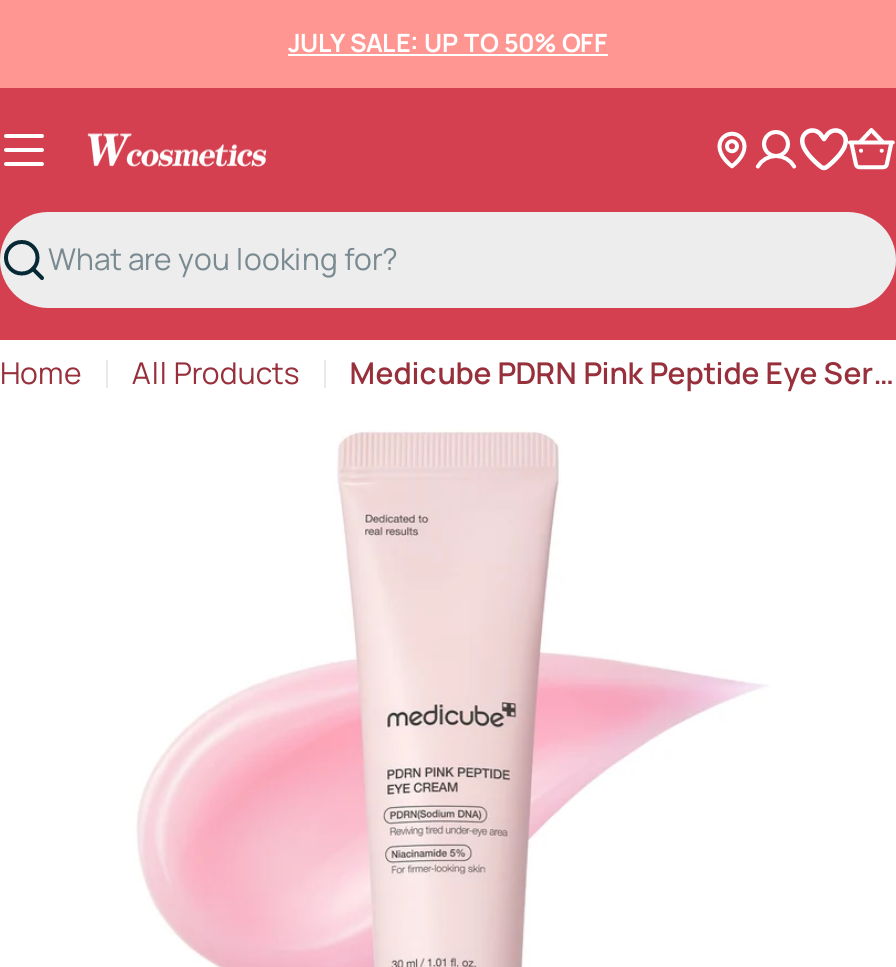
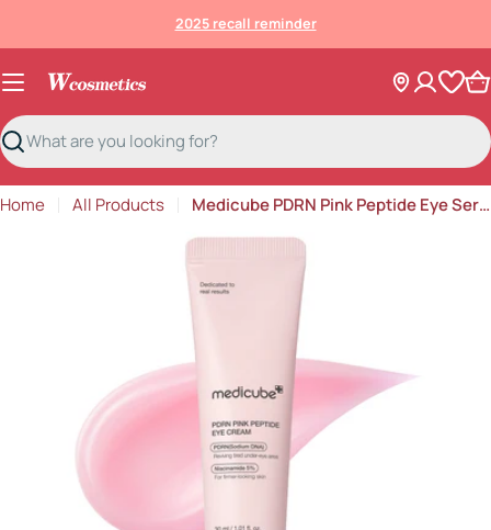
[288,26,608,60] JULY SALE: UP TO 50% OFF -> [175,14,316,33] 2025 recall reminder

